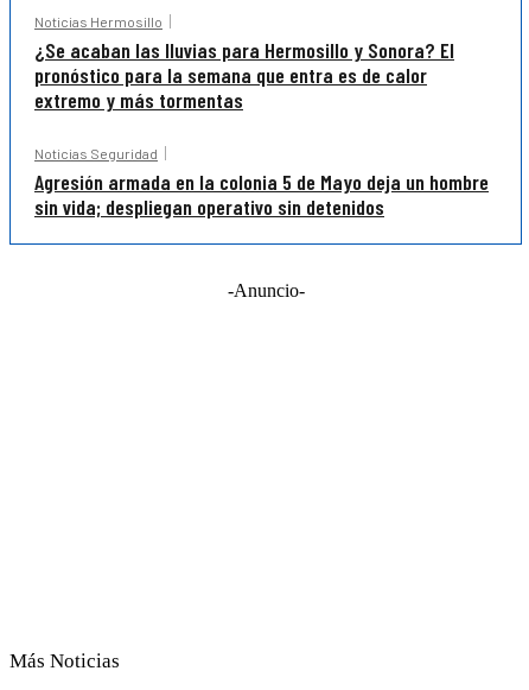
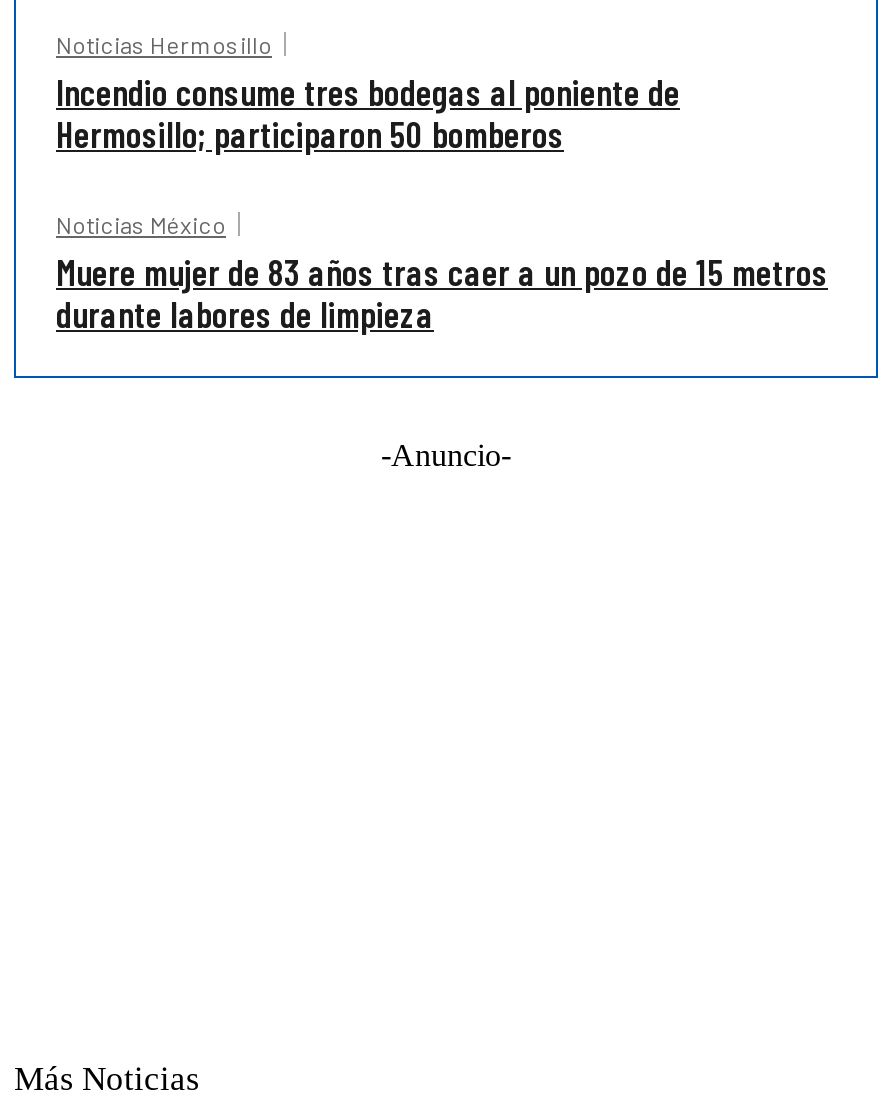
[34,37,454,113] ¿Se acaban las lluvias para Hermosillo y Sonora? El | pronóstico para la semana que entra es de calor | extremo y más tormentas -> [56,70,680,156] Incendio consume tres bodegas al poniente de | Hermosillo; participaron 50 bomberos
[34,145,489,220] Noticias Seguridad | Agresión armada en la colonia 5 de Mayo deja un hombre | sin vida; despliegan operativo sin detenidos -> [56,210,828,336] Noticias México | Muere mujer de 83 años tras caer a un pozo de 15 metros | durante labores de limpieza

